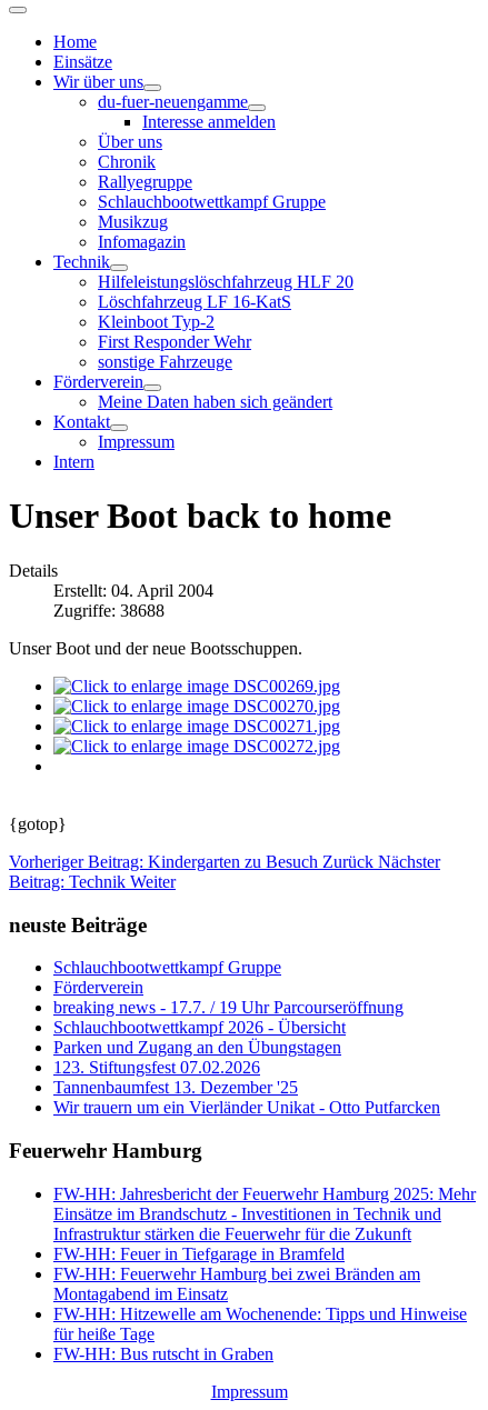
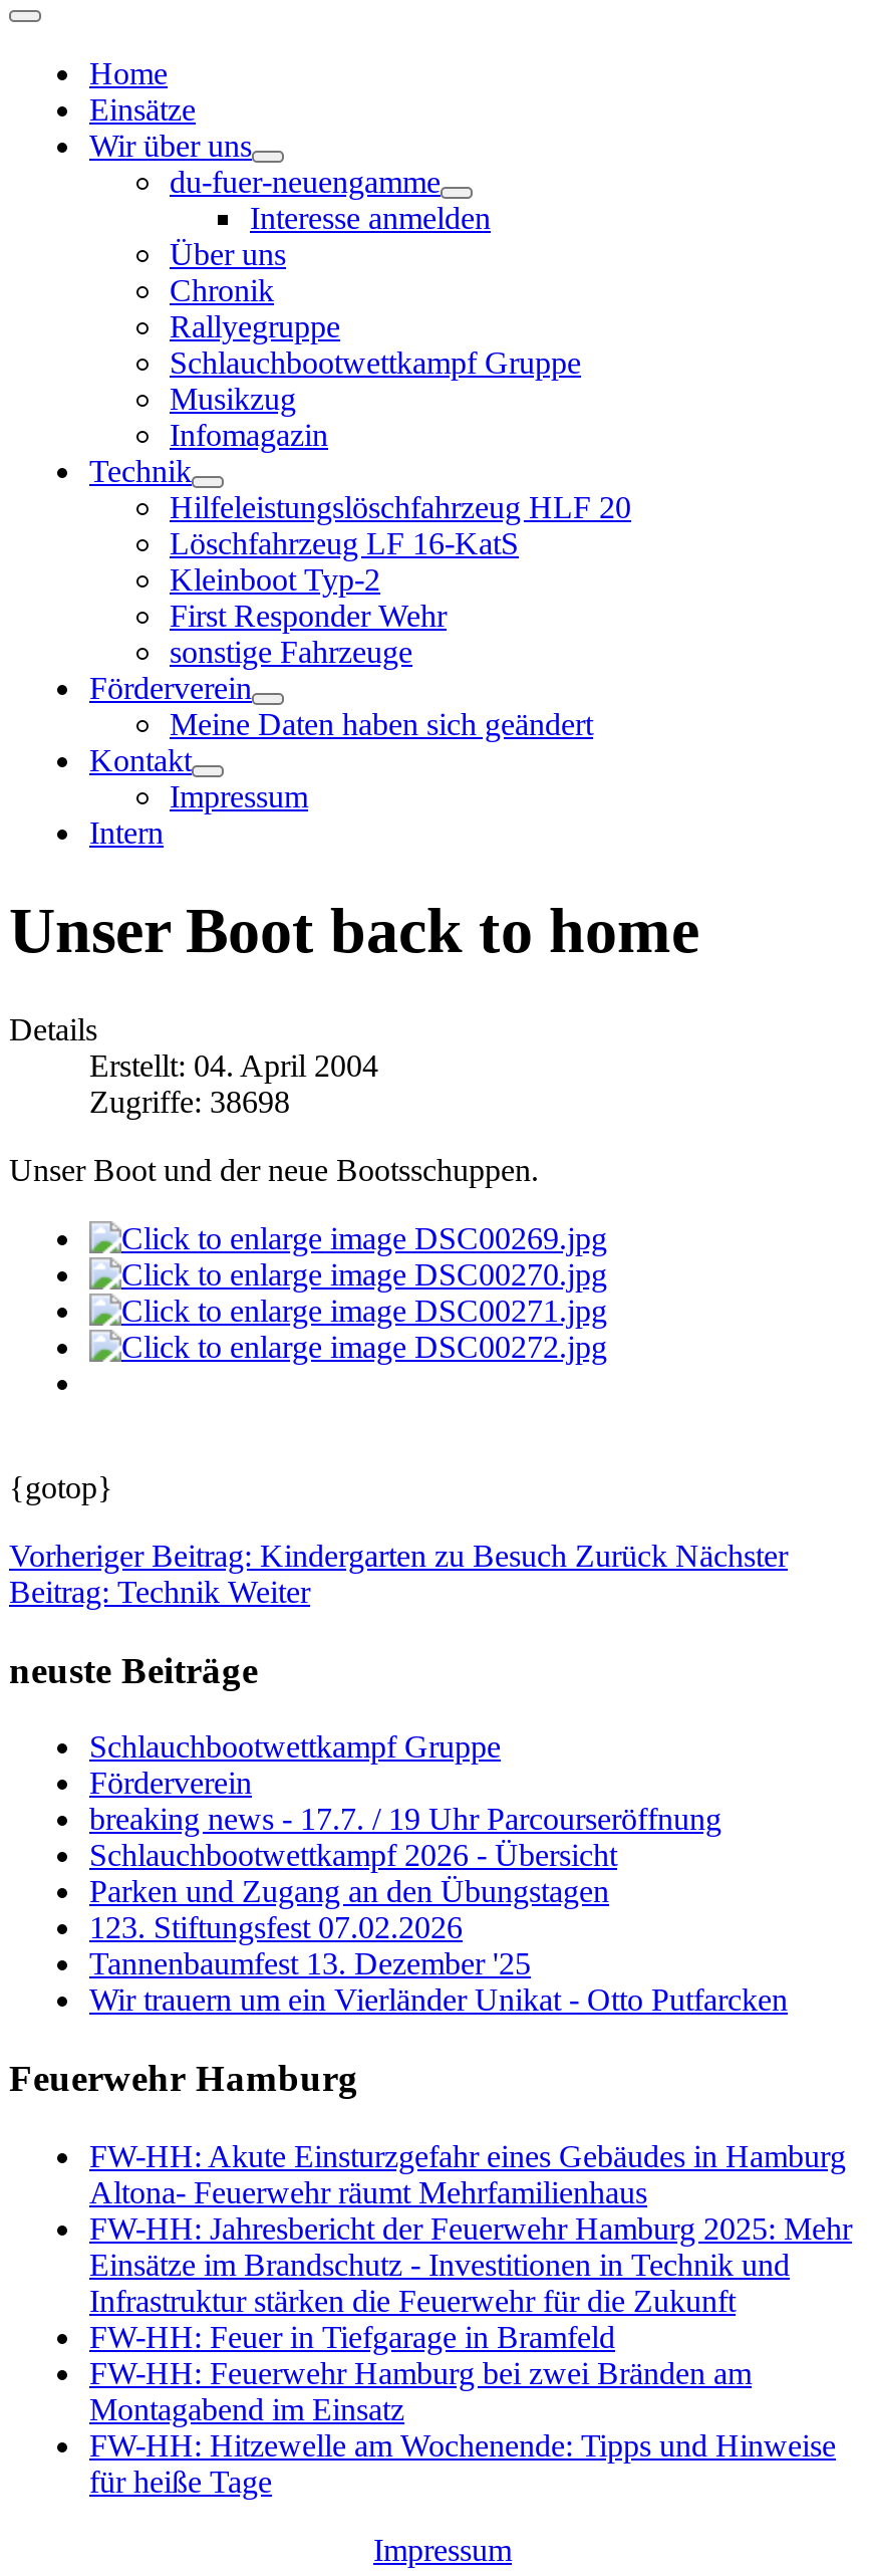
[53,601,165,620] Zugriffe: 38688 -> [89,1084,290,1119] Zugriffe: 38698
none -> [89,2139,846,2209] FW-HH: Akute Einsturzgefahr eines Gebäudes in Hamburg | Altona- Feuerwehr räumt Mehrfamilienhaus
moved [53,1184,476,1343] -> [89,2211,852,2498]: FW-HH: Jahresbericht der Feuerwehr Hamburg 2025: Mehr | Einsätze im Brandschutz - Investitionen in Technik und | Infrastruktur stärken die Feuerwehr für die Zukunft | FW-HH: Feuer in Tiefgarage in Bramfeld | FW-HH: Feuerwehr Hamburg bei zwei Bränden am | Montagabend im Einsatz | FW-HH: Hitzewelle am Wochenende: Tipps und Hinweise | für heiße Tage
[53,1344,273,1363] FW-HH: Bus rutscht in Graben -> none

